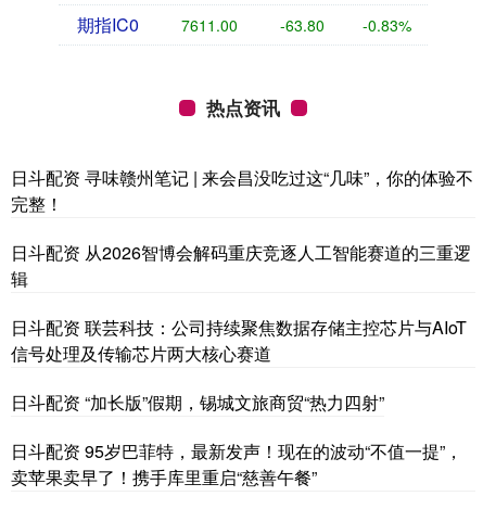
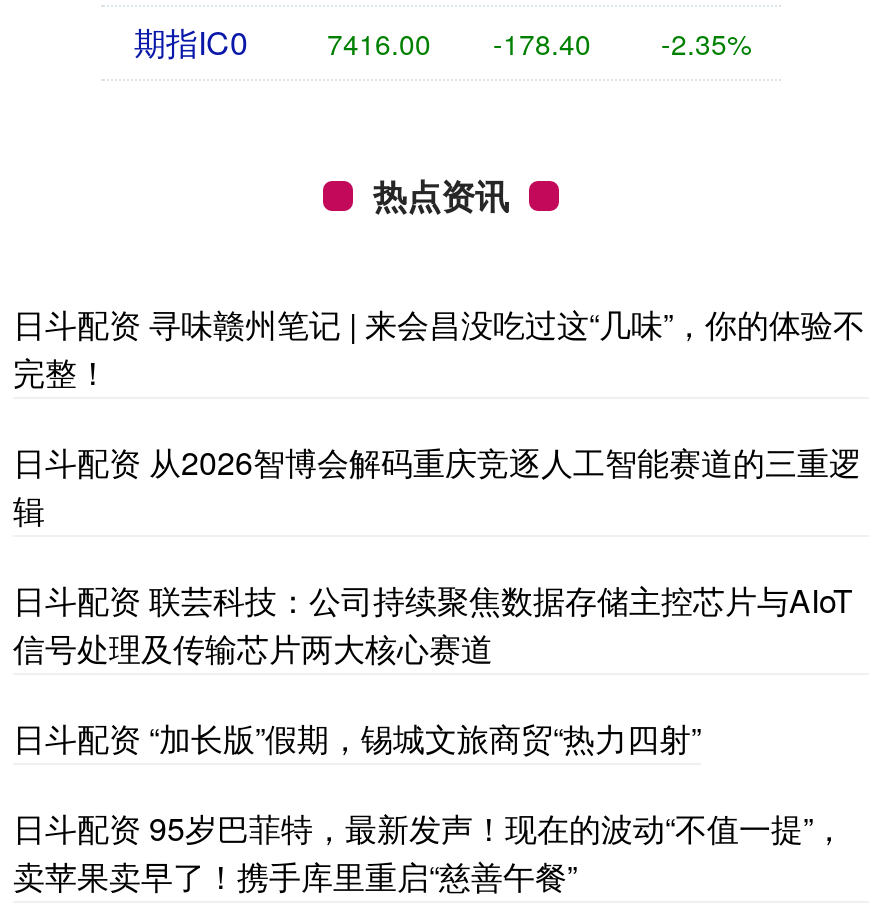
[181,14,238,36] 7611.00 -> [327,23,431,63] 7416.00
[280,14,325,36] -63.80 -> [493,23,591,63] -178.40
[363,14,411,36] -0.83% -> [661,23,751,63] -2.35%

